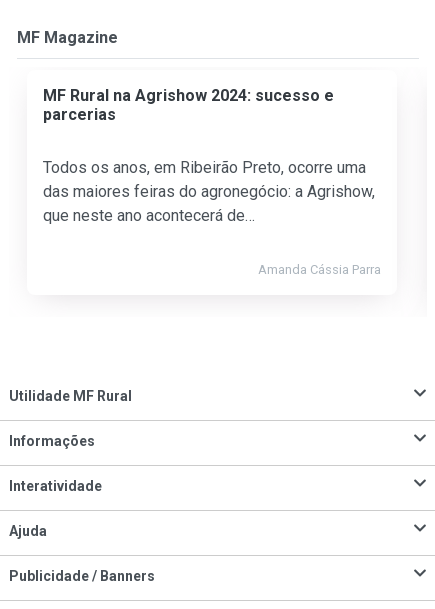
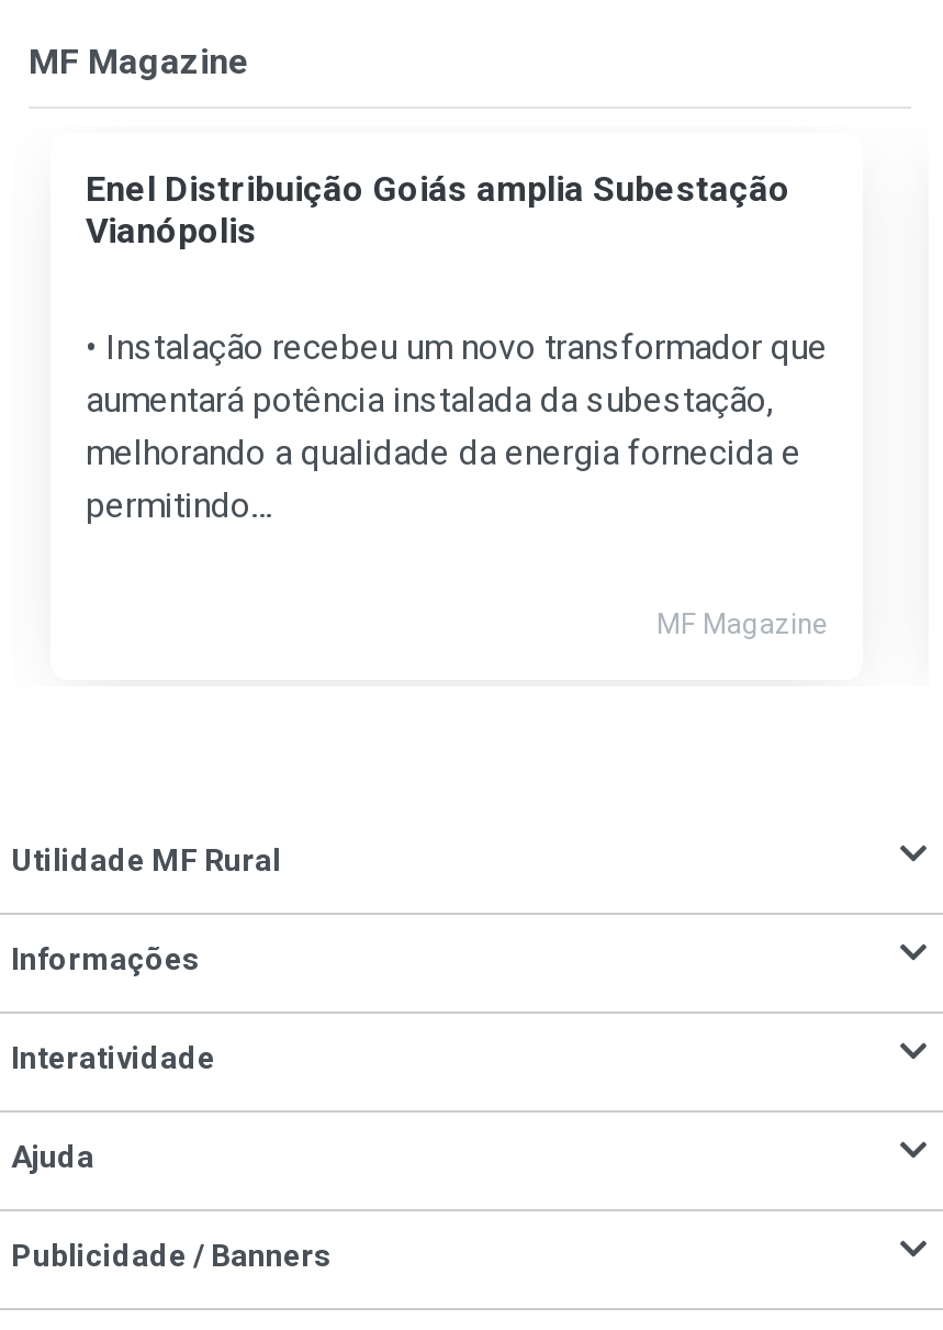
[43,86,334,124] MF Rural na Agrishow 2024: sucesso e | parcerias -> [86,168,790,252] Enel Distribuição Goiás amplia Subestação | Vianópolis
[43,158,375,225] Todos os anos, em Ribeirão Preto, ocorre uma | das maiores feiras do agronegócio: a Agrishow, | que neste ano acontecerá de… -> [86,326,828,526] • Instalação recebeu um novo transformador que | aumentará potência instalada da subestação, | melhorando a qualidade da energia fornecida e | permitindo…
[258,262,381,277] Amanda Cássia Parra -> [656,607,828,640] MF Magazine

